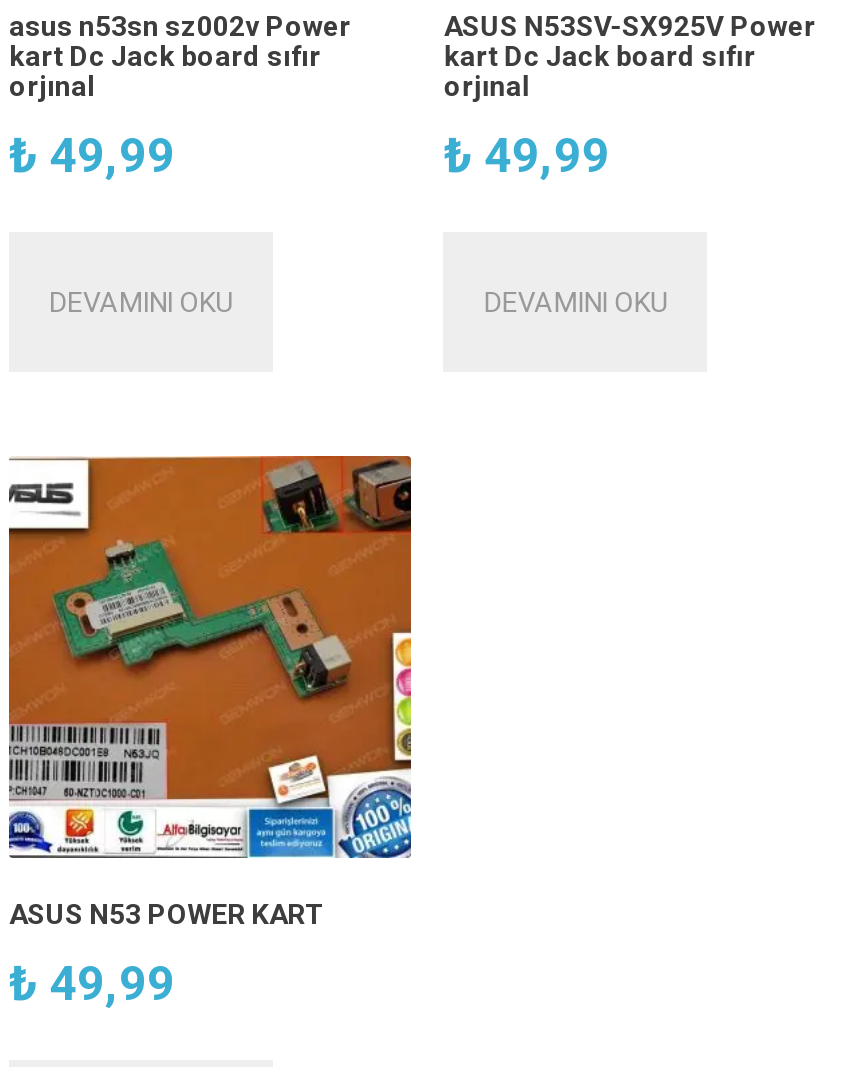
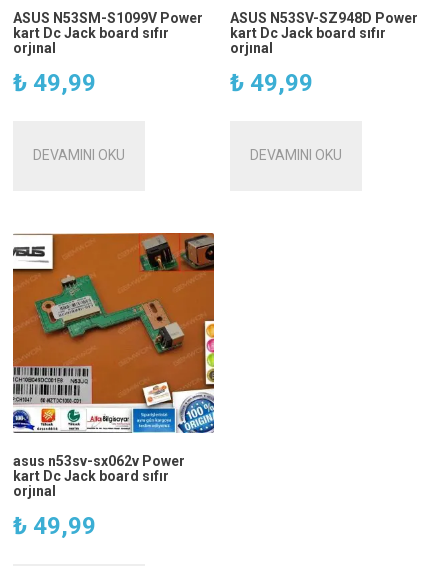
[9,10,351,42] asus n53sn sz002v Power -> [13,10,203,26] ASUS N53SM-S1099V Power
[444,10,816,42] ASUS N53SV-SX925V Power -> [230,10,418,26] ASUS N53SV-SZ948D Power
[9,897,325,929] ASUS N53 POWER KART -> [13,453,185,499] asus n53sv-sx062v Power | kart Dc Jack board sıfır | orjınal

